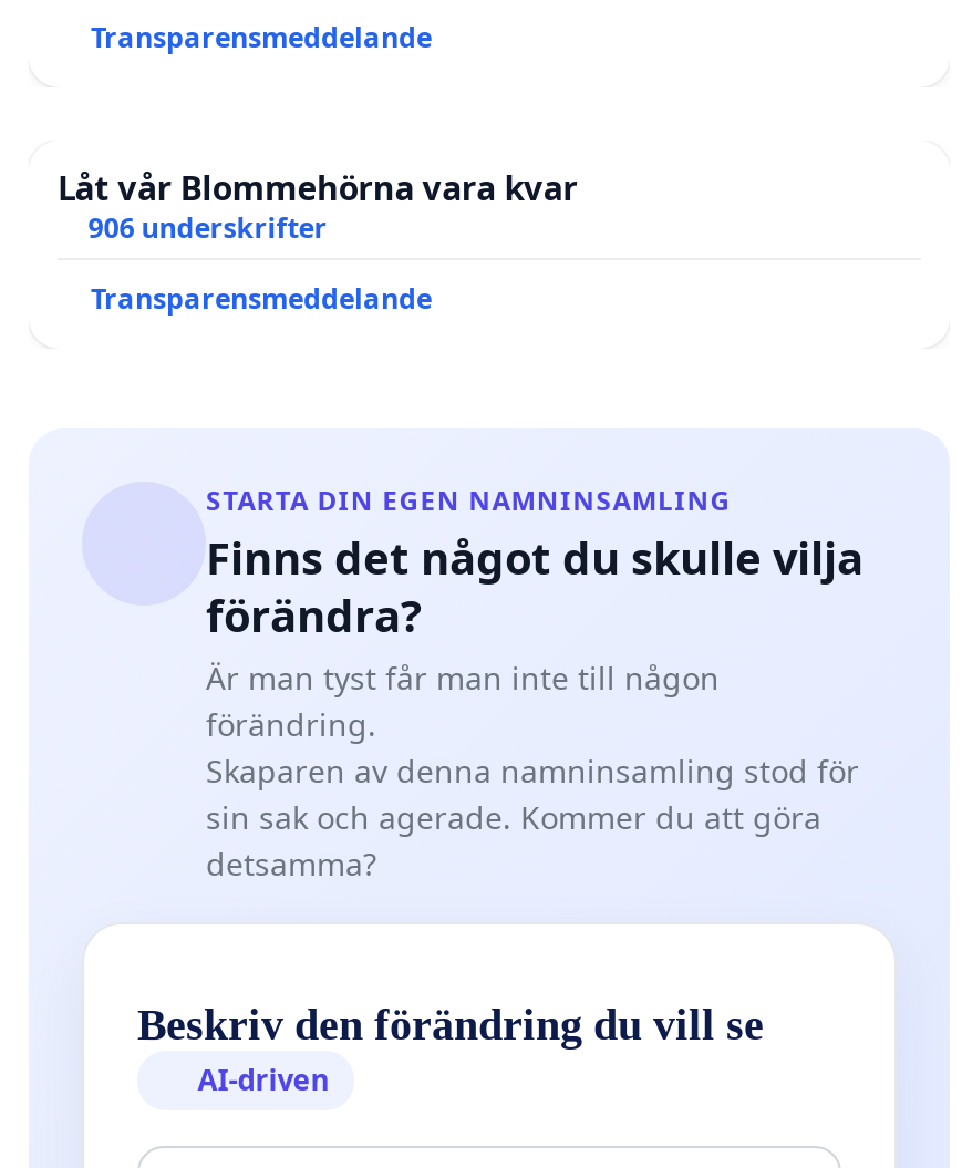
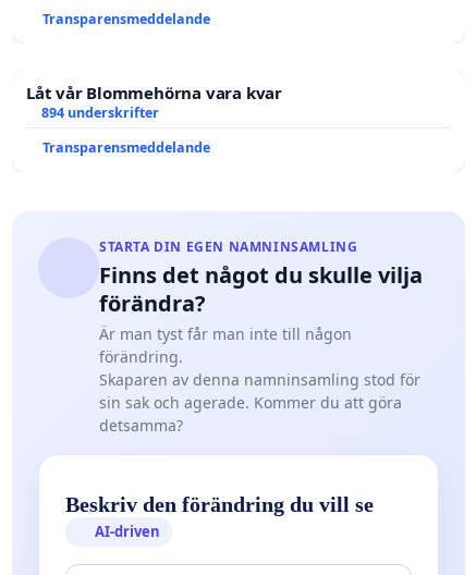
[88,209,327,246] 906 underskrifter -> [41,103,159,122] 894 underskrifter

